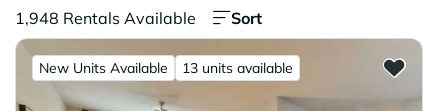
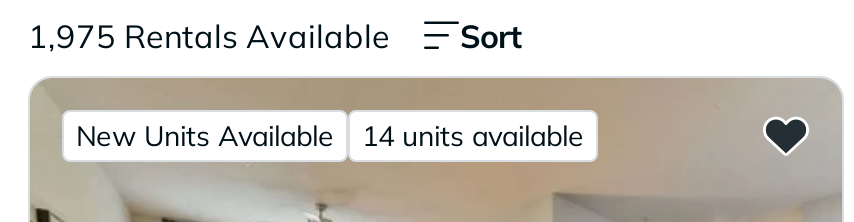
[15,8,196,28] 1,948 Rentals Available -> [28,16,390,56] 1,975 Rentals Available
[182,59,293,77] 13 units available -> [362,118,584,154] 14 units available

